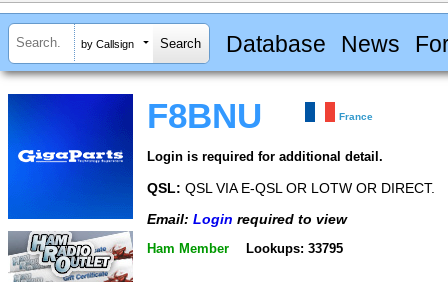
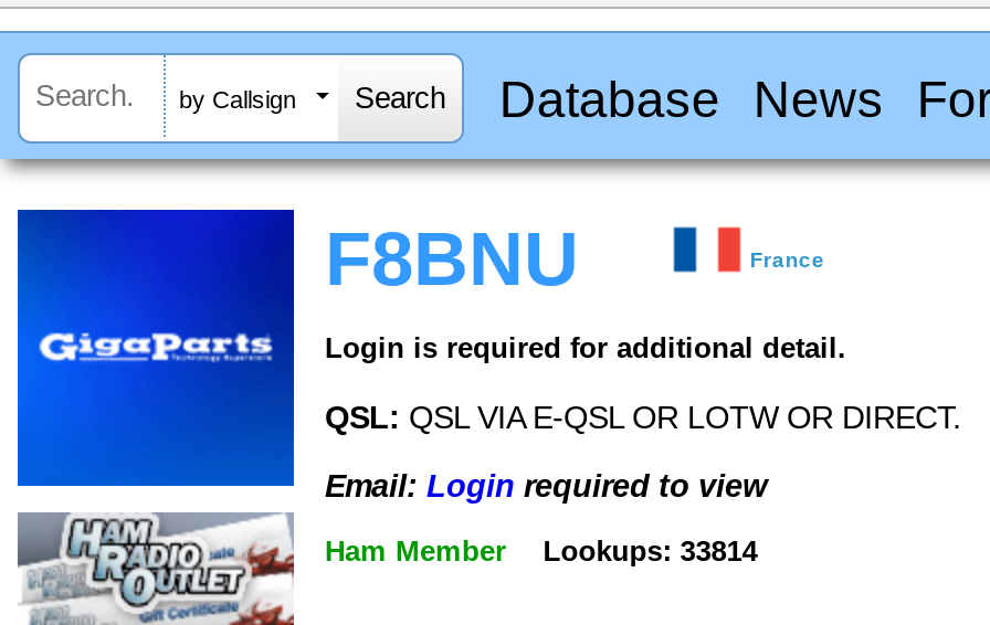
[147,241,343,256] Ham Member Lookups: 33795 -> [325,534,758,568] Ham Member Lookups: 33814

